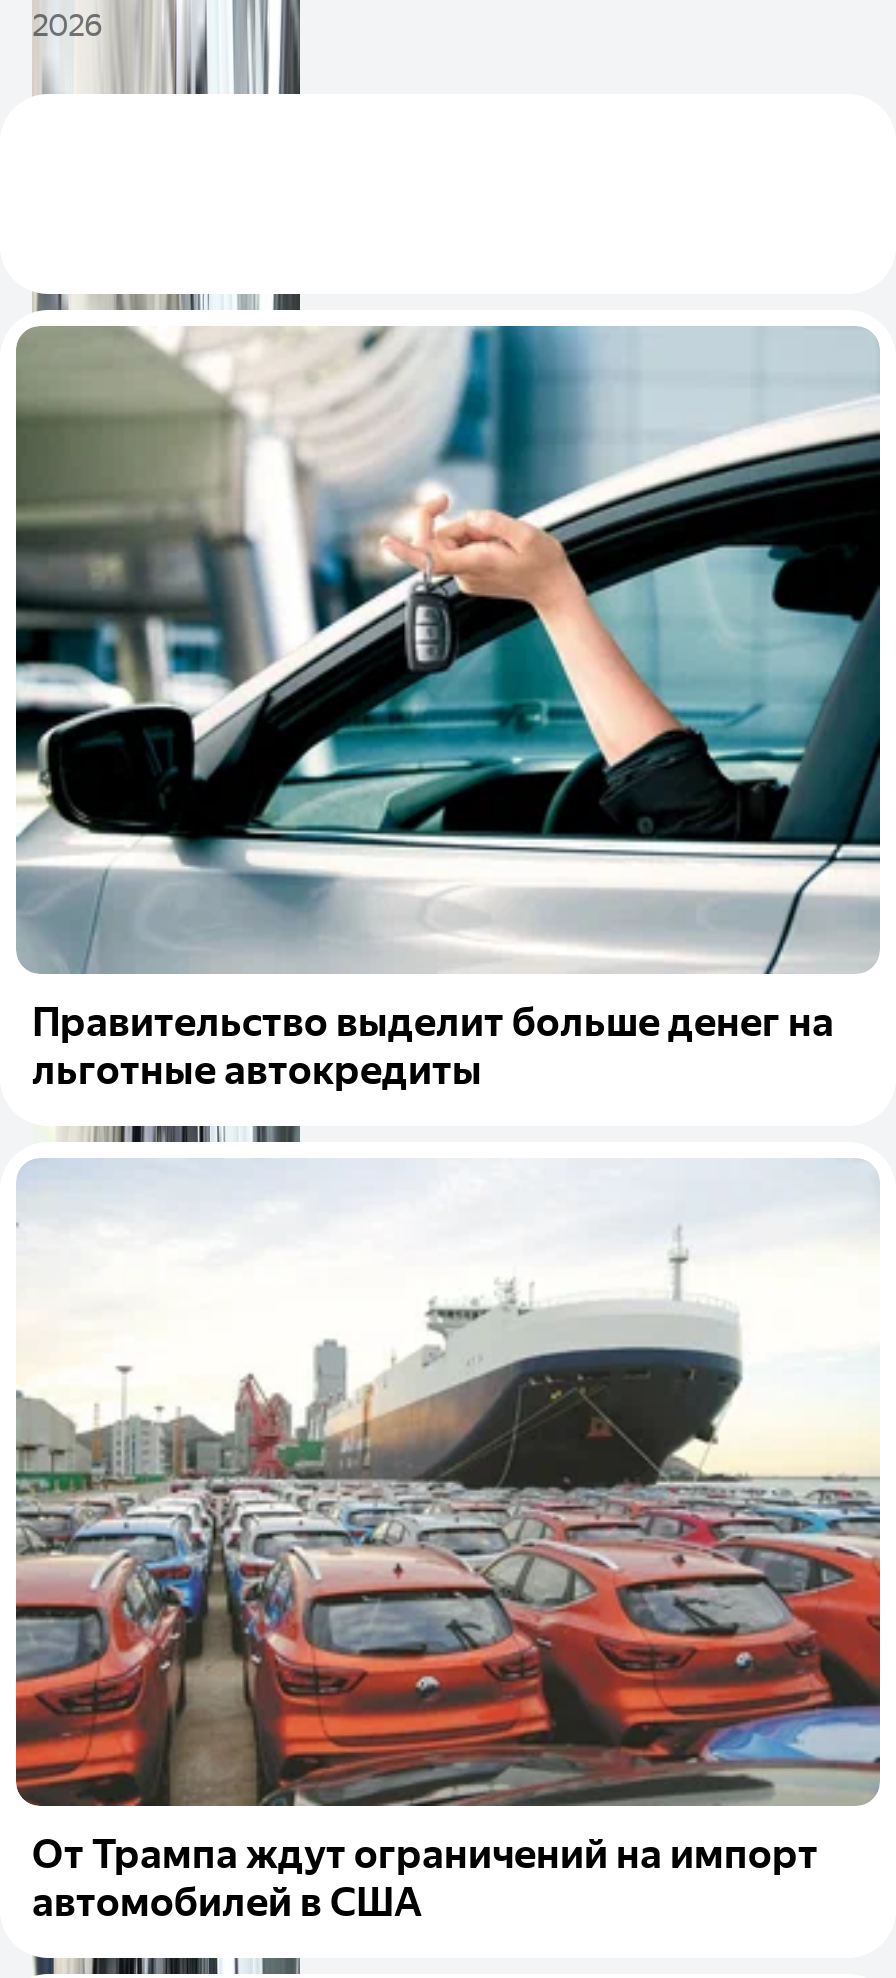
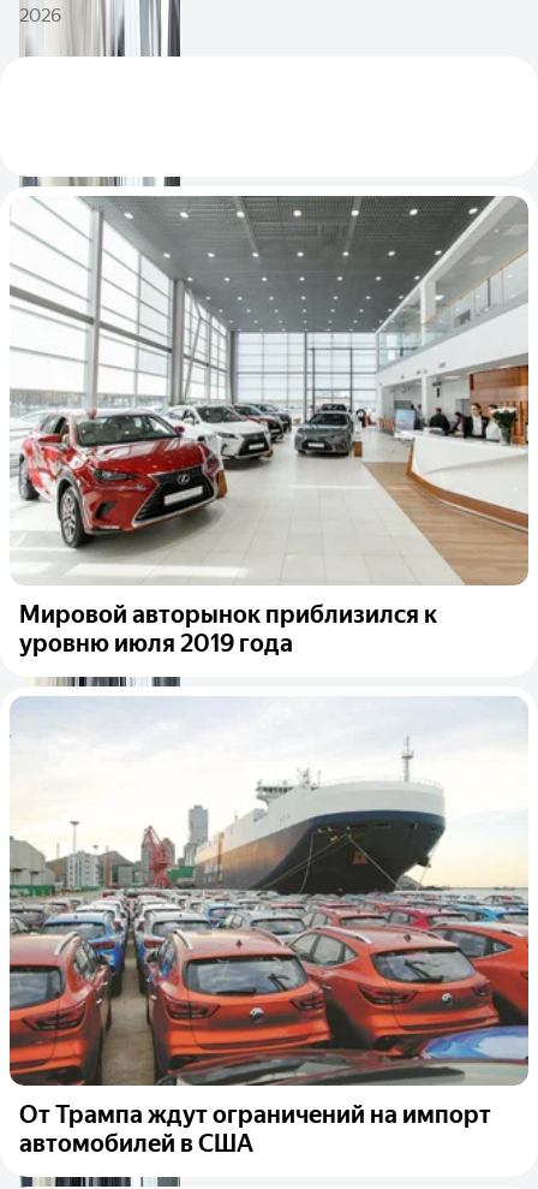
[14,324,882,1094] [image] | Правительство выделит больше денег на | льготные автокредиты -> [10,195,530,658] [image] | Мировой авторынок приблизился к | уровню июля 2019 года

